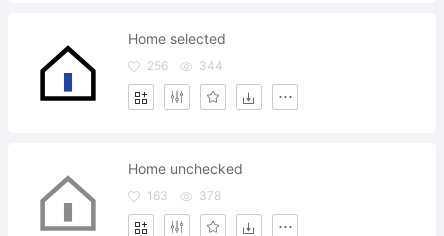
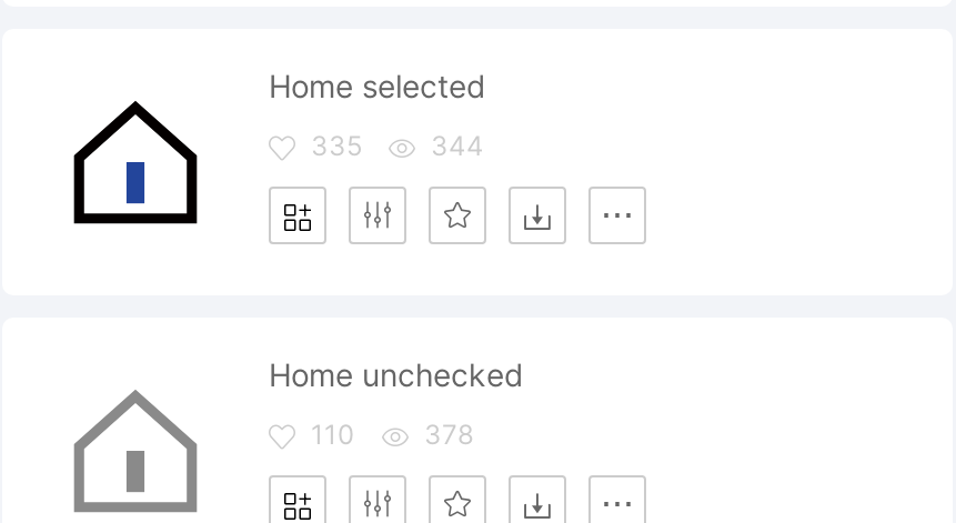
[147,58,168,73] 256 -> [311,129,362,162] 335
[147,188,168,203] 163 -> [311,418,355,451] 110

